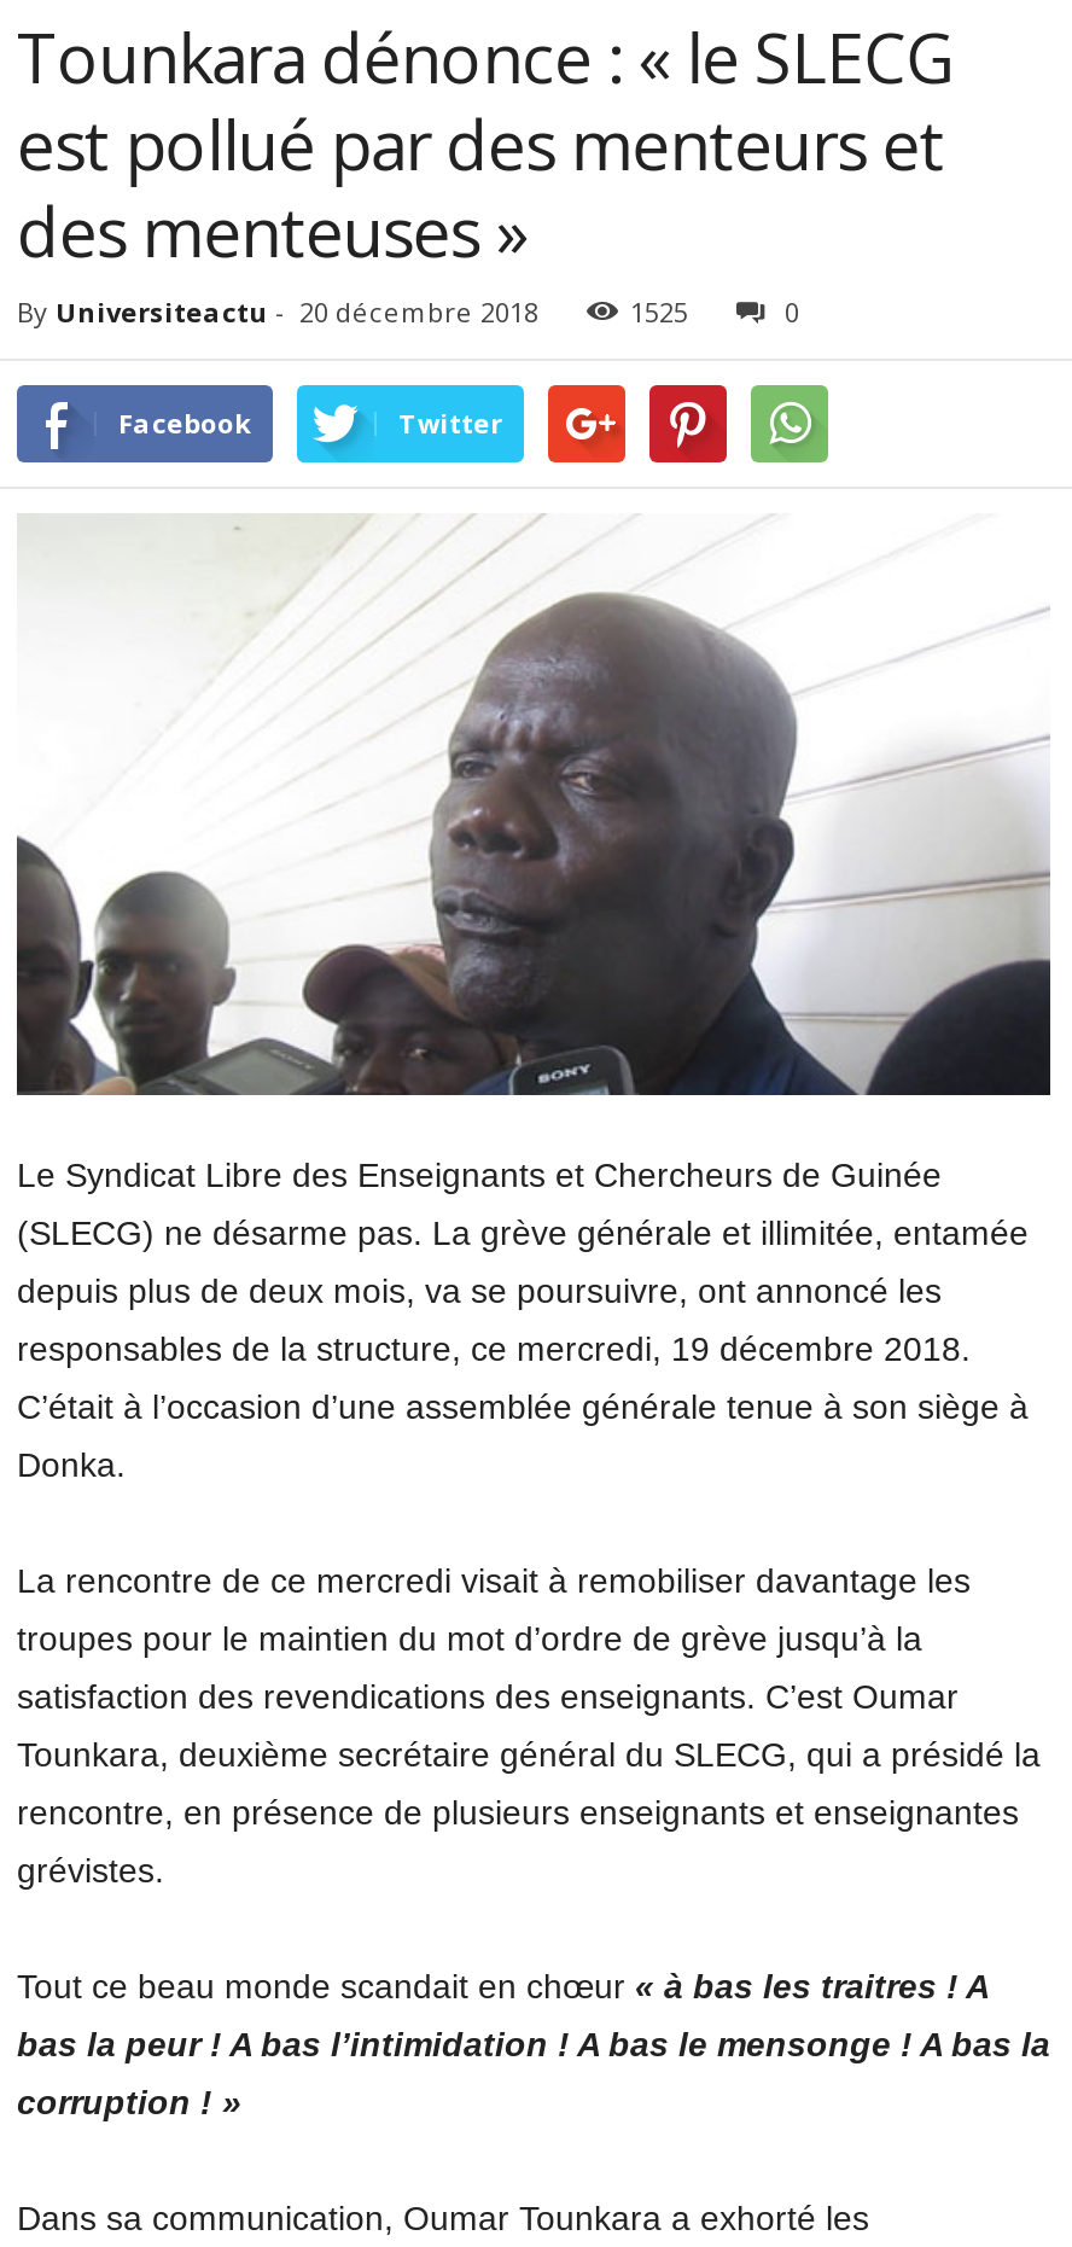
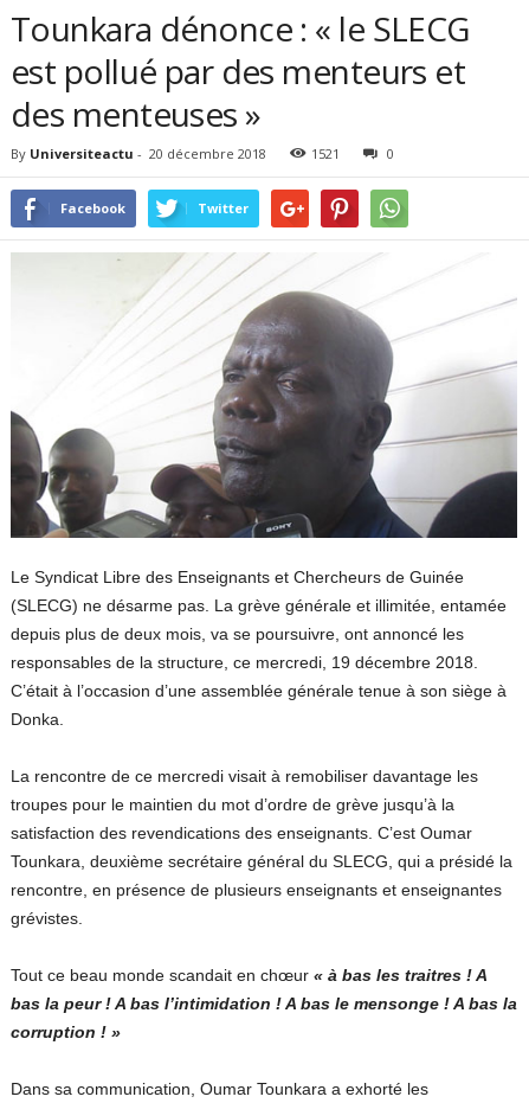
[630,293,688,330] 1525 -> [311,145,340,162] 1521

